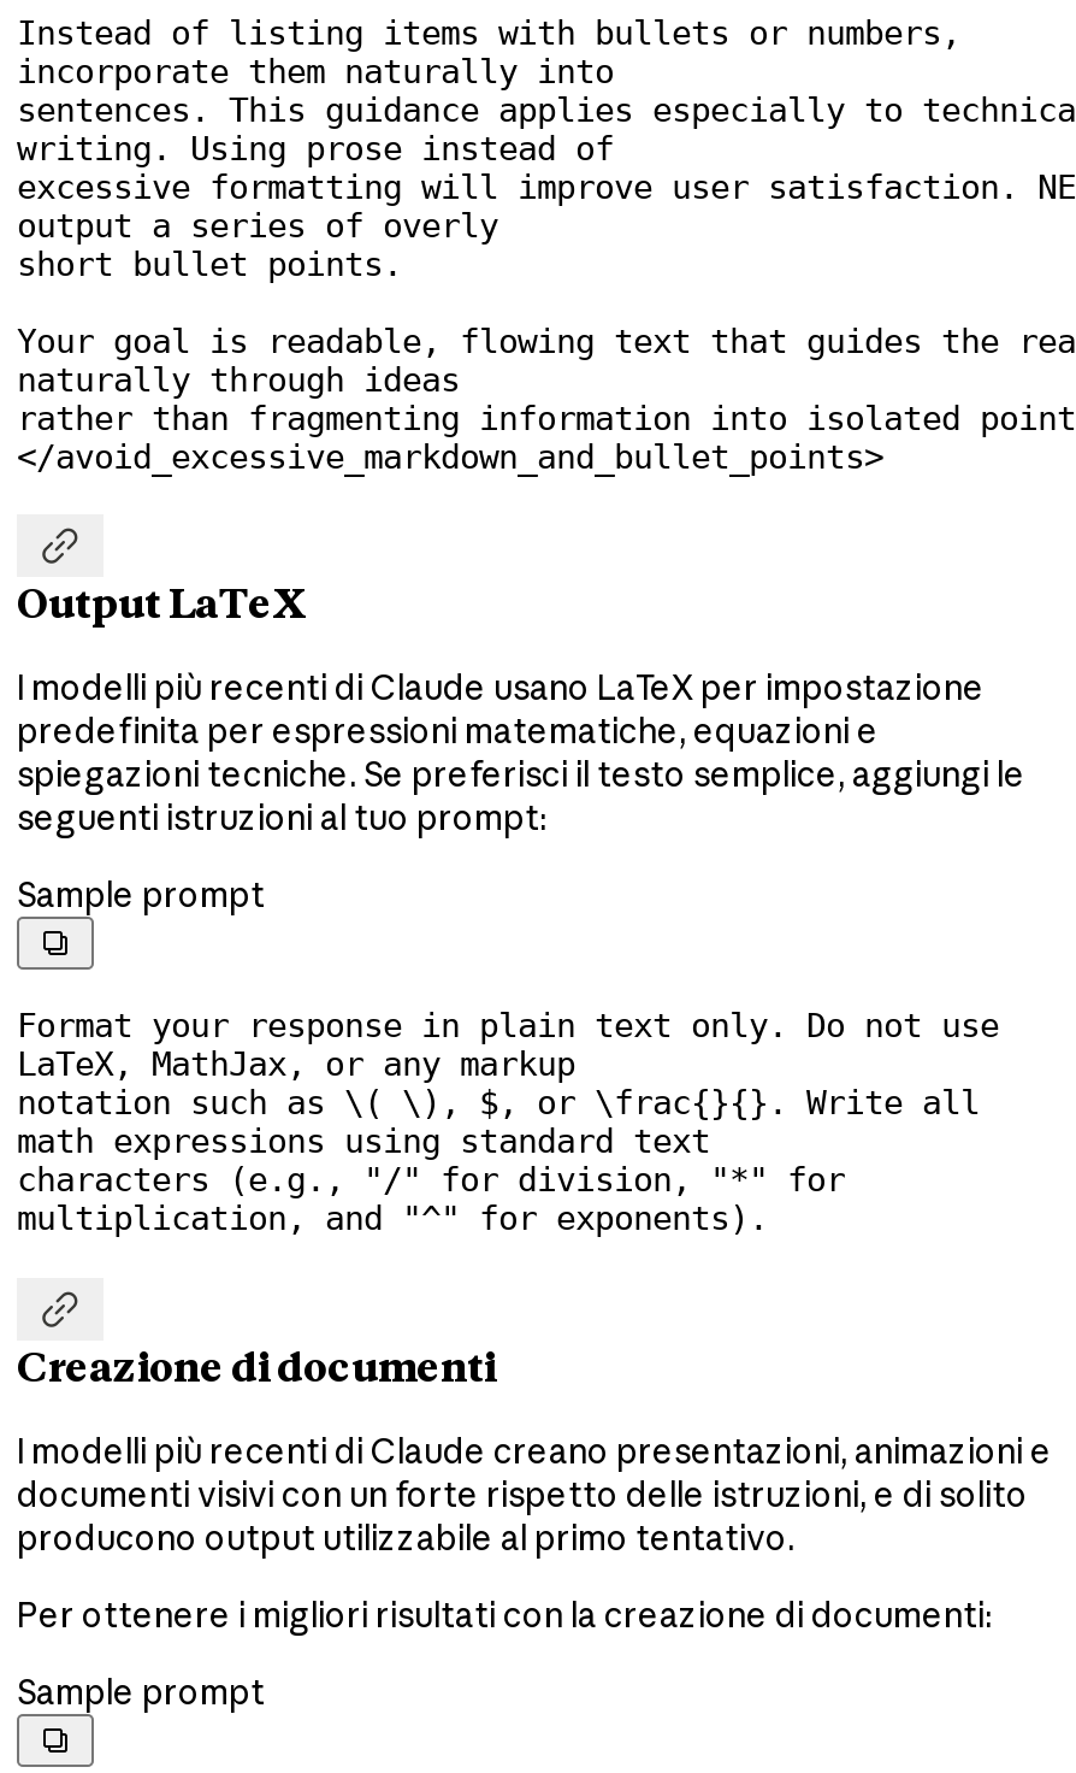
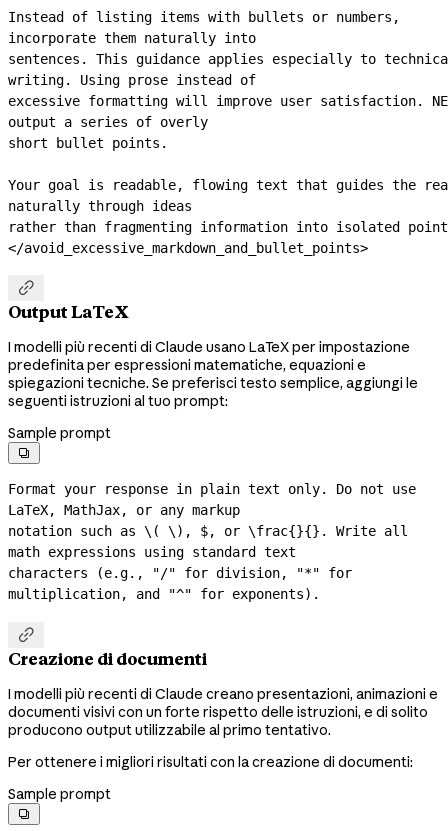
[17,754,1025,797] spiegazioni tecniche. Se preferisci il testo semplice, aggiungi le -> [8,374,418,392] spiegazioni tecniche. Se preferisci testo semplice, aggiungi le

